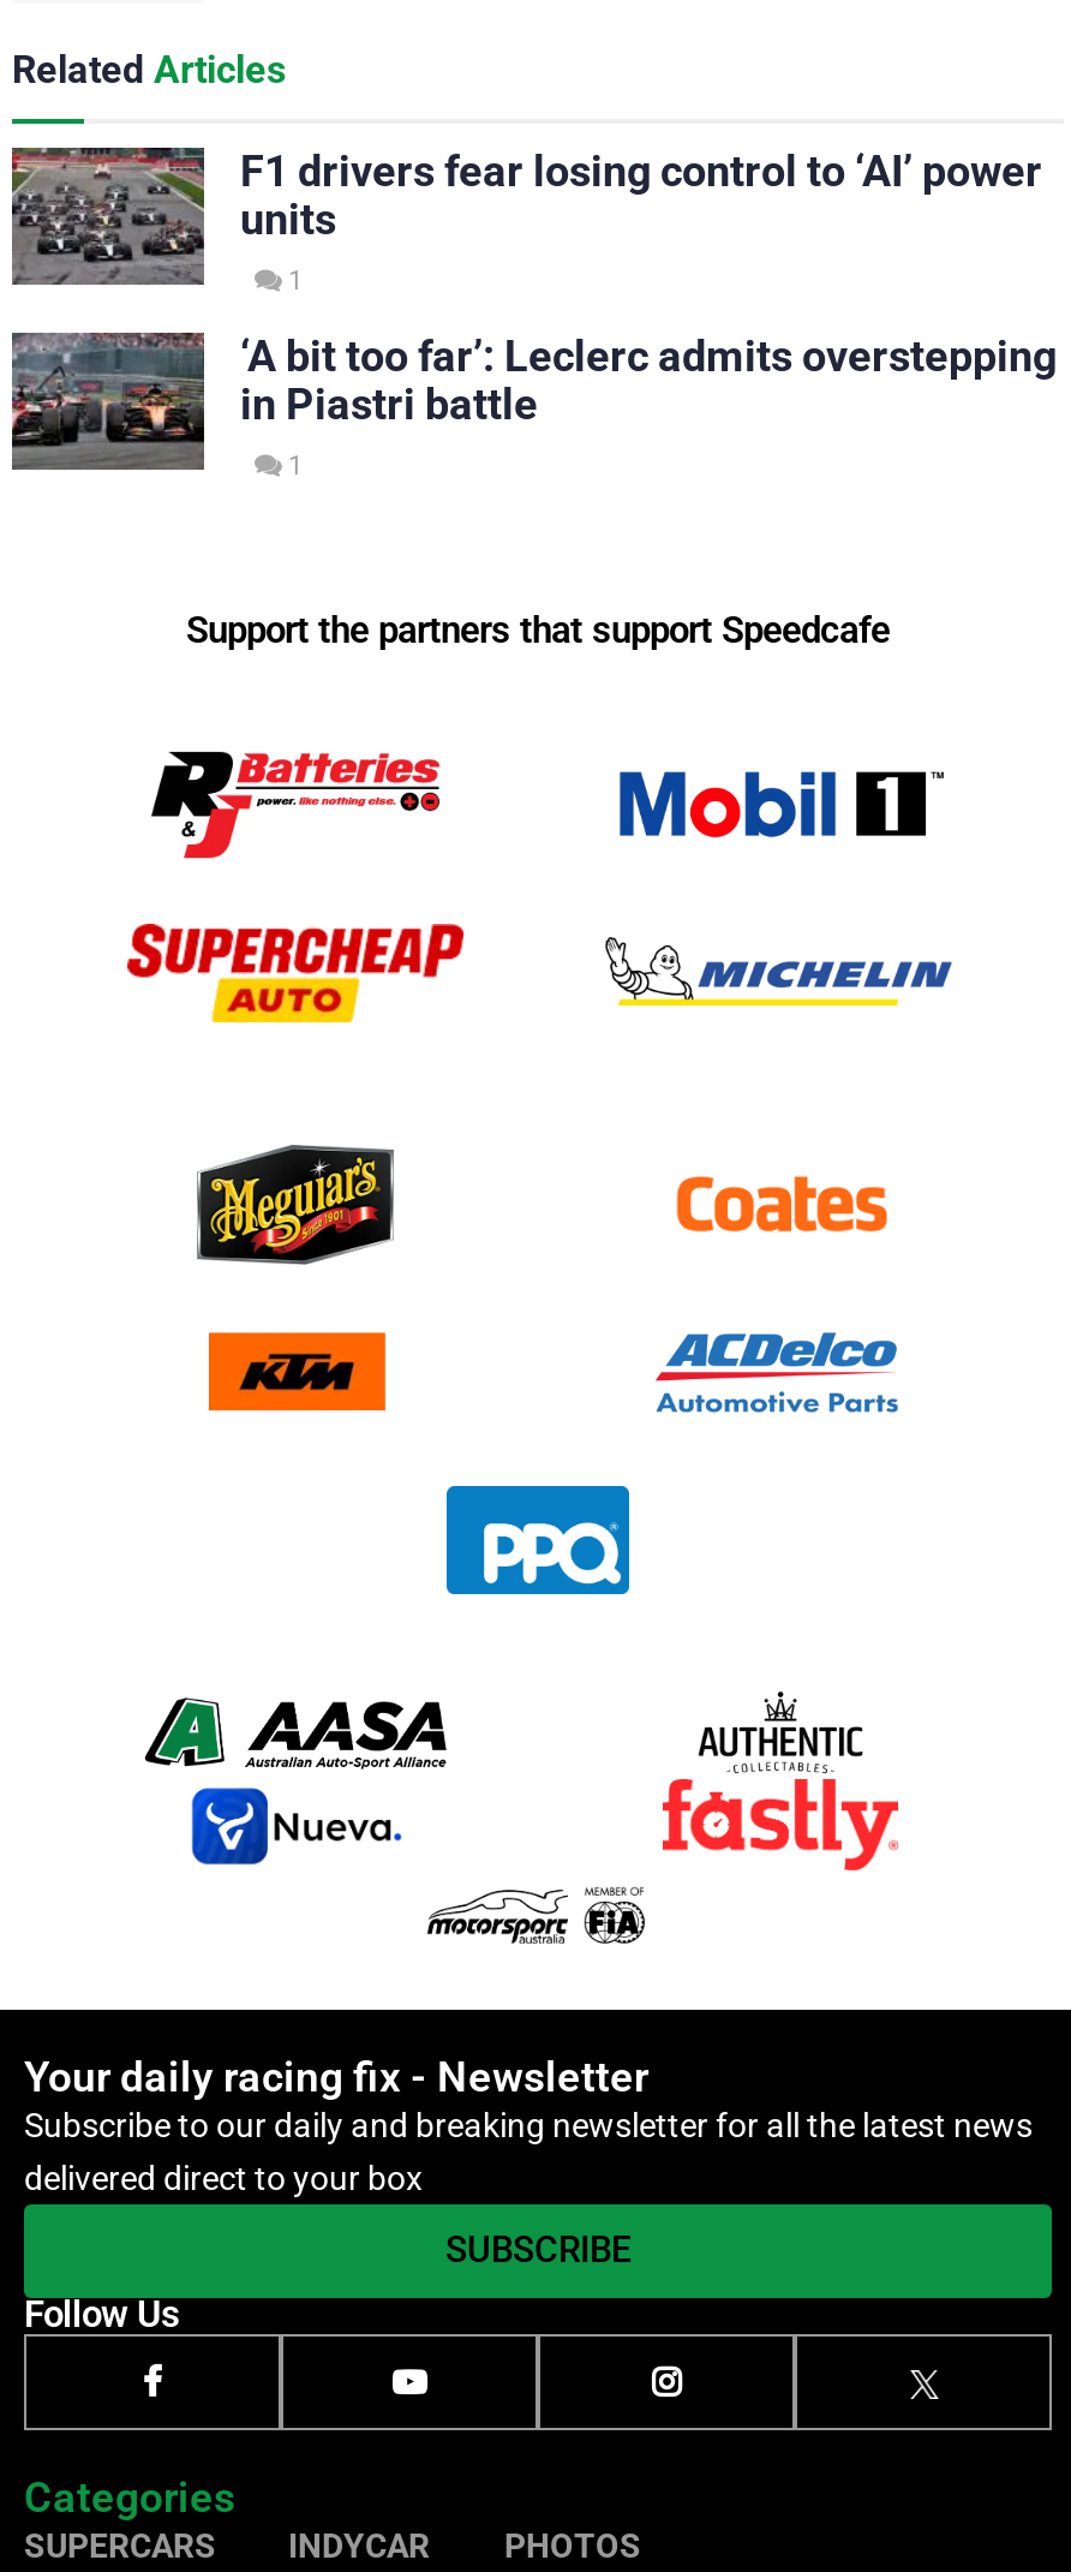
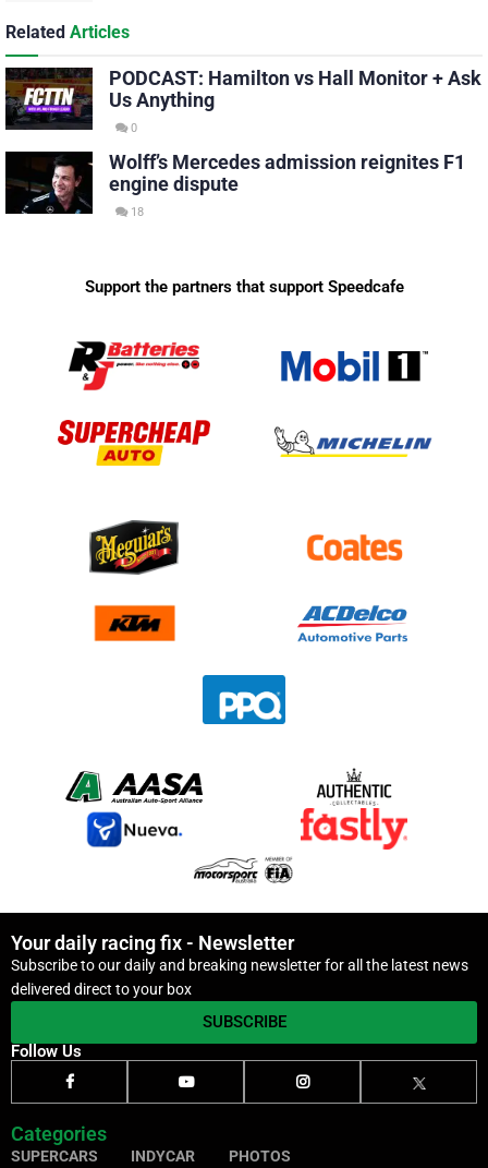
[10,145,1042,296] [image] | F1 drivers fear losing control to ‘AI’ power | units | 1 -> [4,66,481,135] [image] | PODCAST: Hamilton vs Hall Monitor + Ask | Us Anything | 0
[10,330,1057,481] [image] | ‘A bit too far’: Leclerc admits overstepping | in Piastri battle | 1 -> [4,150,465,219] [image] | Wolff’s Mercedes admission reignites F1 | engine dispute | 18

